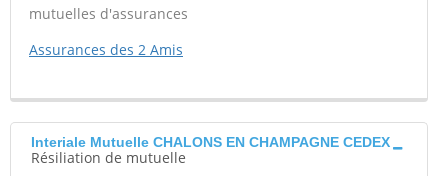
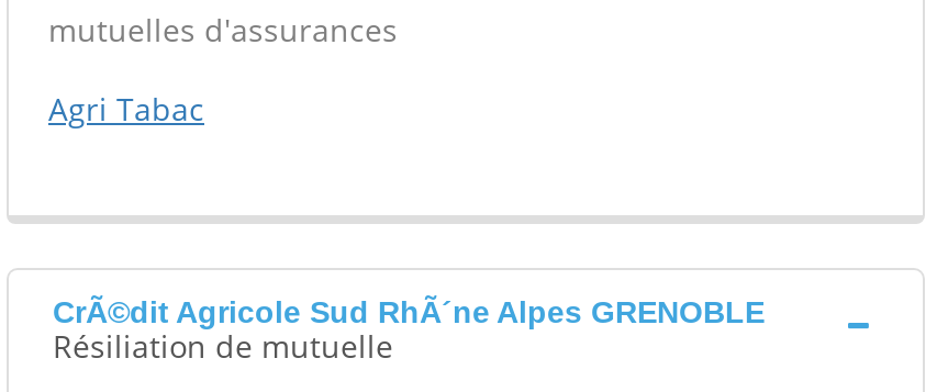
[29,40,183,59] Assurances des 2 Amis -> [48,88,204,130] Agri Tabac
[31,134,390,150] Interiale Mutuelle CHALONS EN CHAMPAGNE CEDEX -> [53,294,765,329] CrÃ©dit Agricole Sud RhÃ´ne Alpes GRENOBLE

